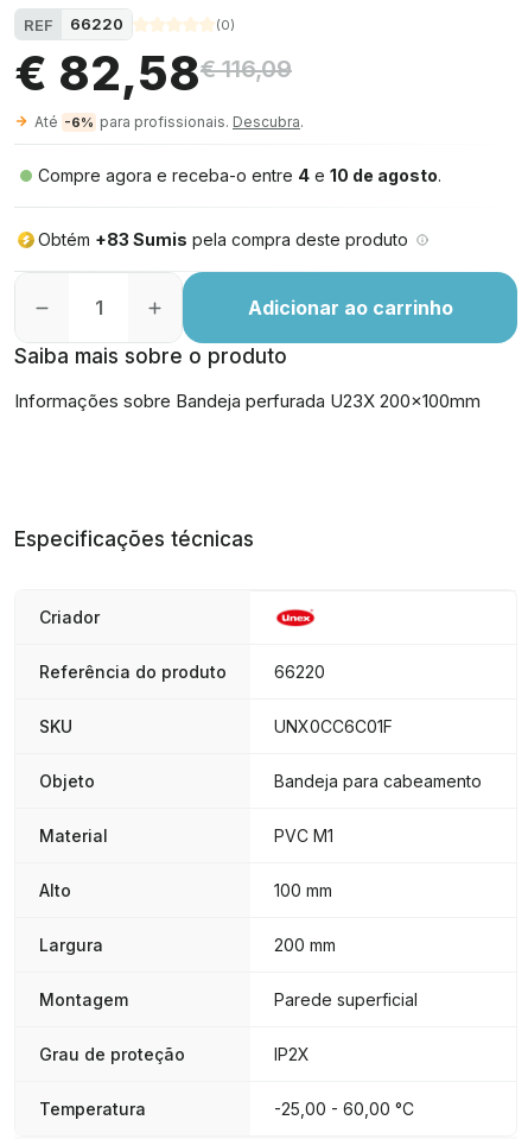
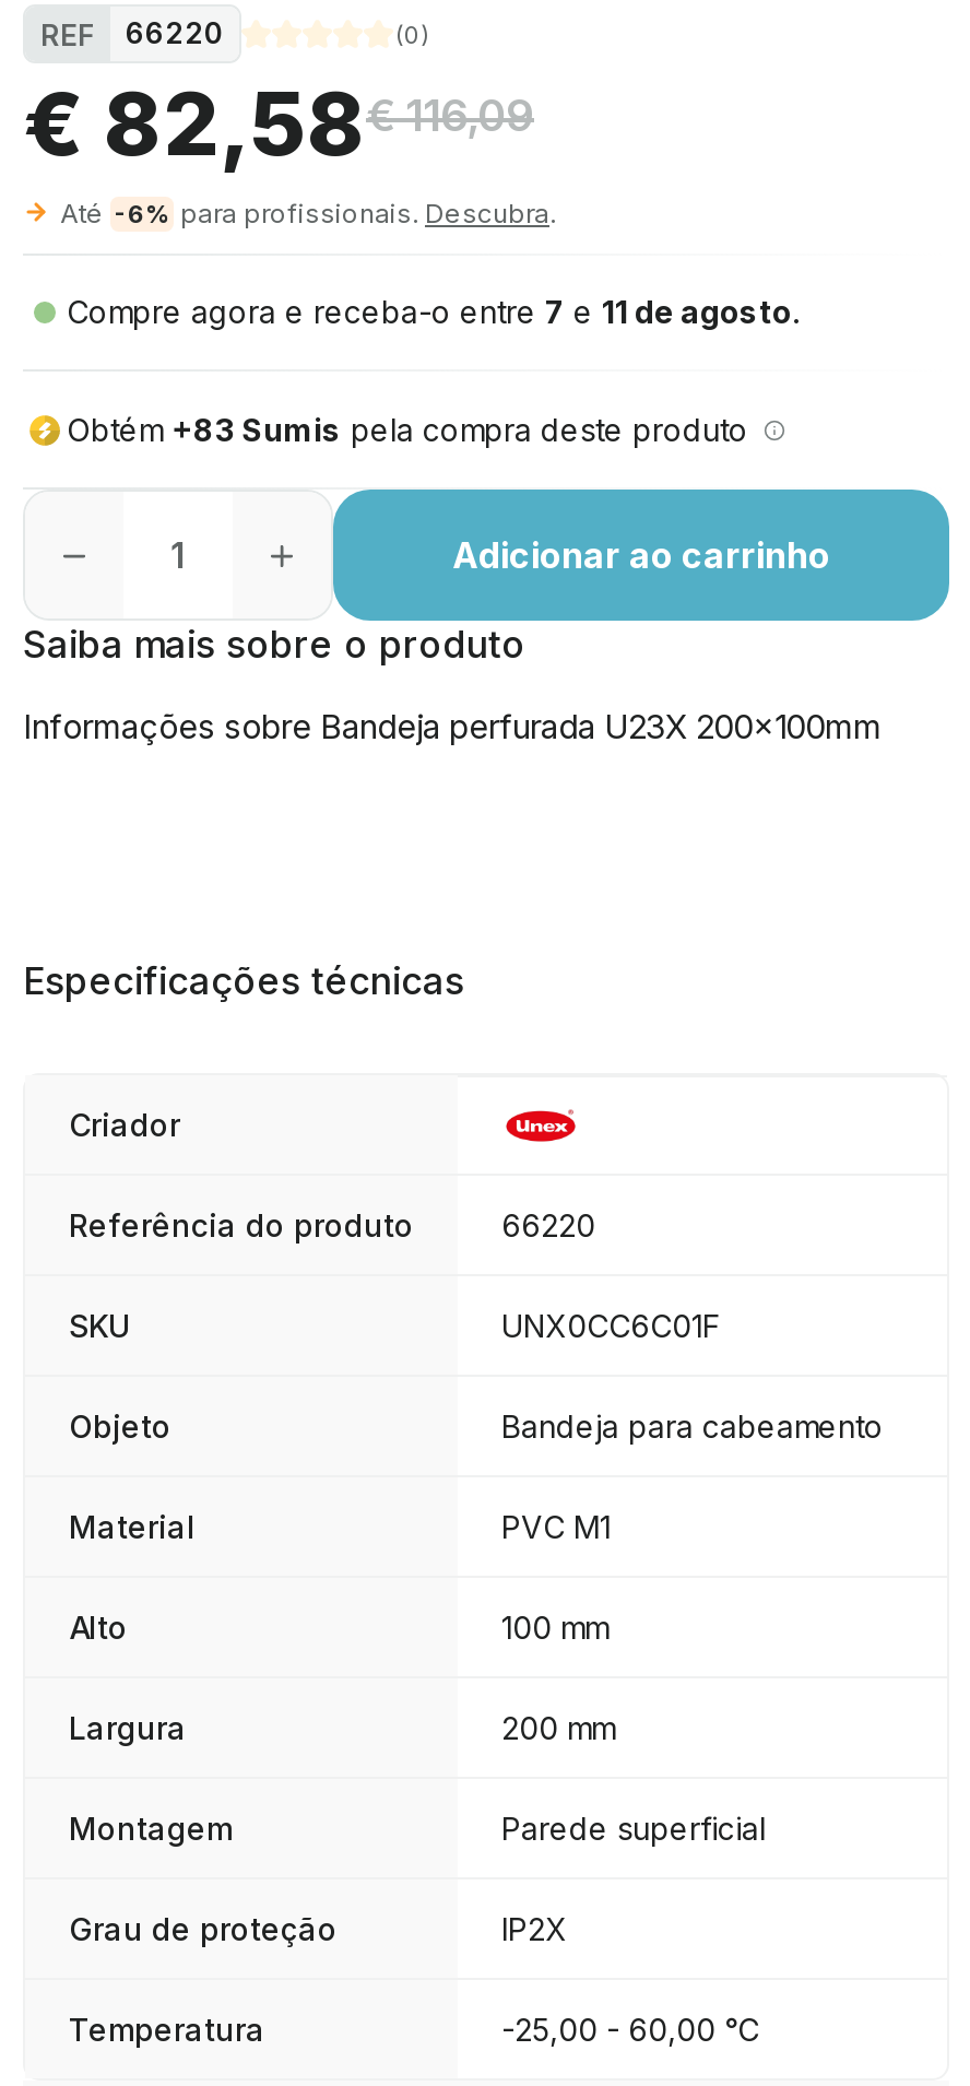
[38,165,441,185] Compre agora e receba-o entre 4 e 10 de agosto. -> [67,293,799,330] Compre agora e receba-o entre 7 e 11 de agosto.

